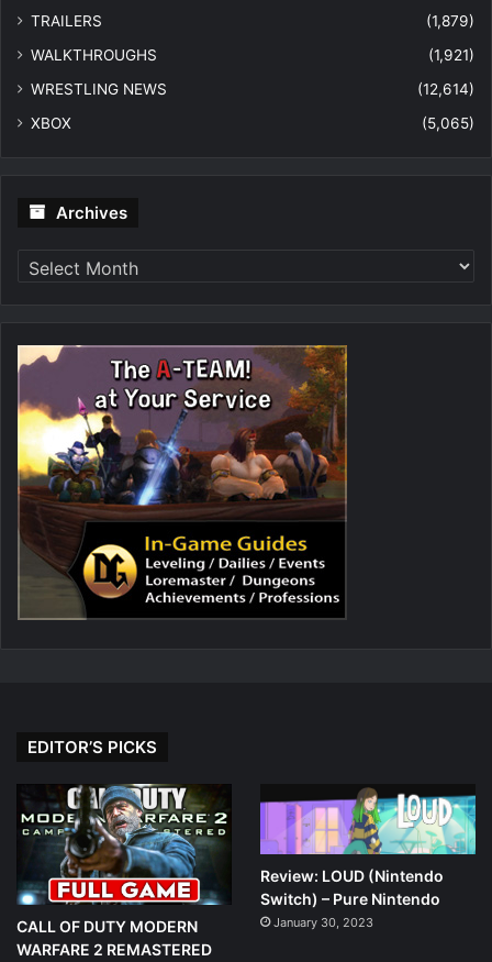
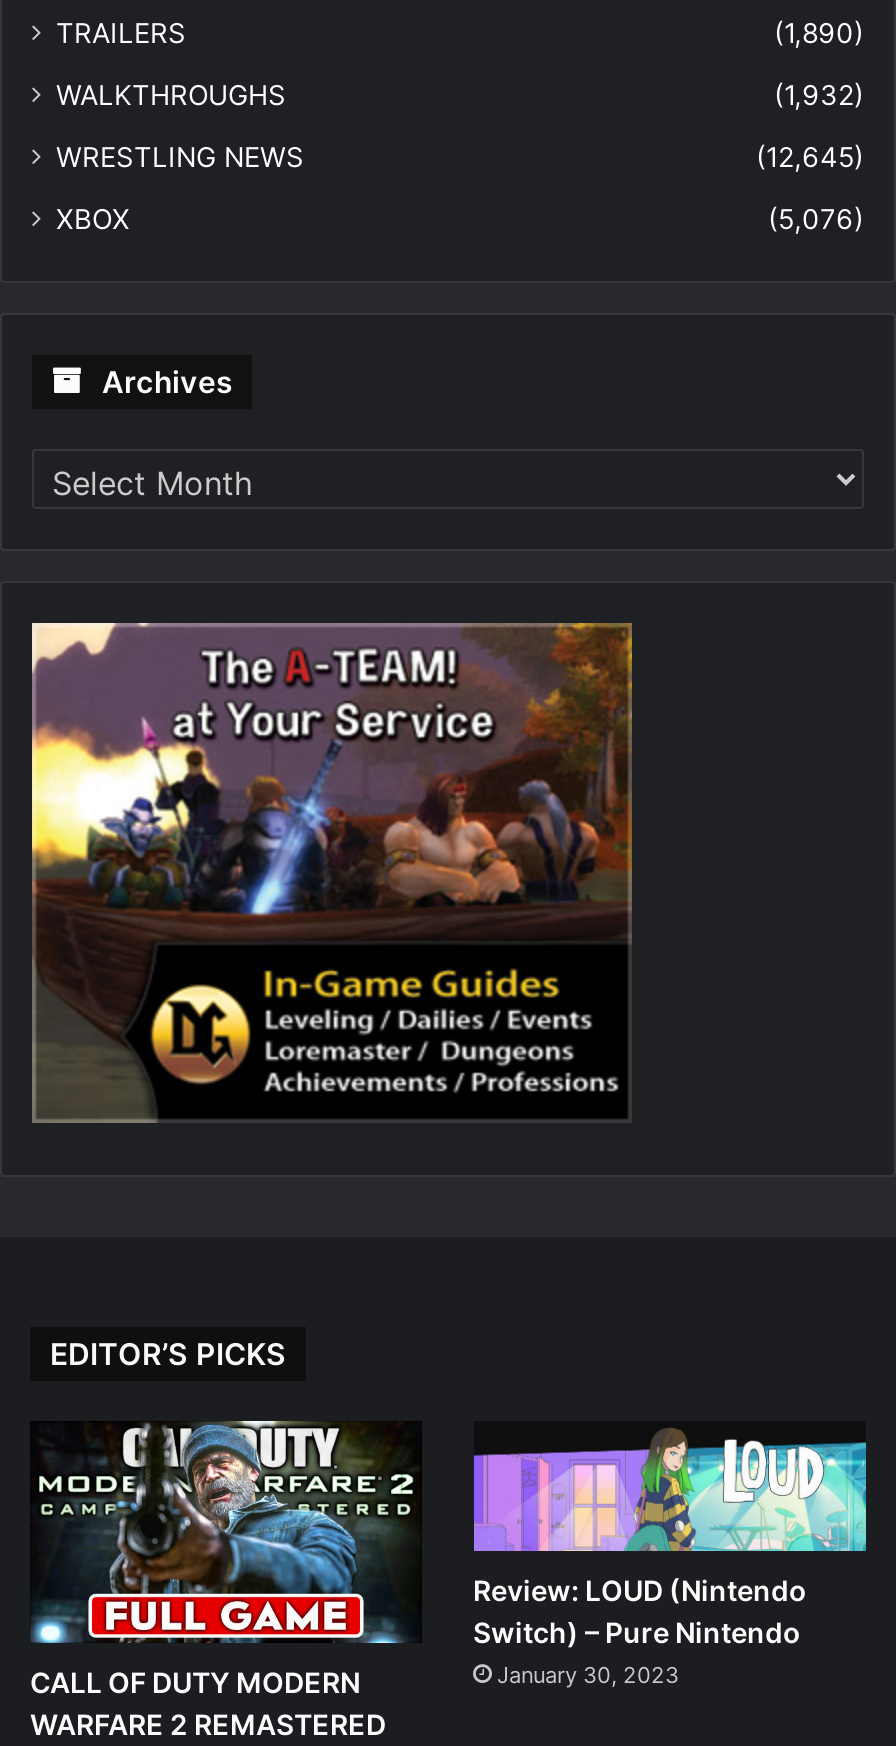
[426,12,474,30] (1,879) -> [774,18,864,50] (1,890)
[428,46,474,64] (1,921) -> [774,80,864,112] (1,932)
[417,80,474,98] (12,614) -> [756,142,864,174] (12,645)
[422,114,474,132] (5,065) -> [768,204,864,236] (5,076)

